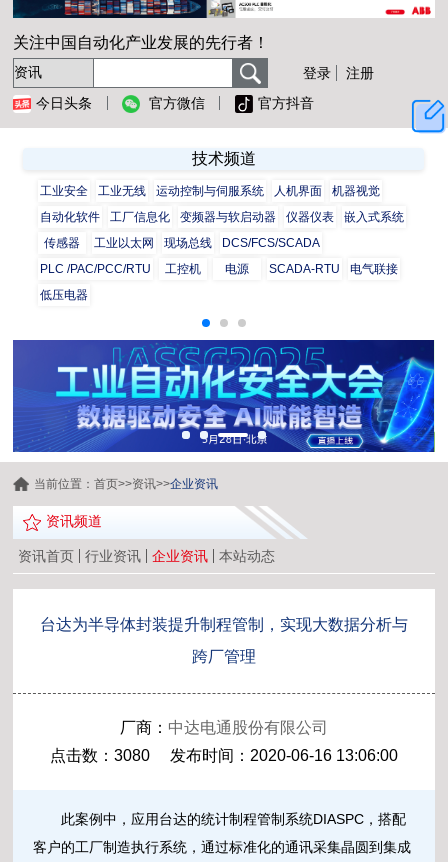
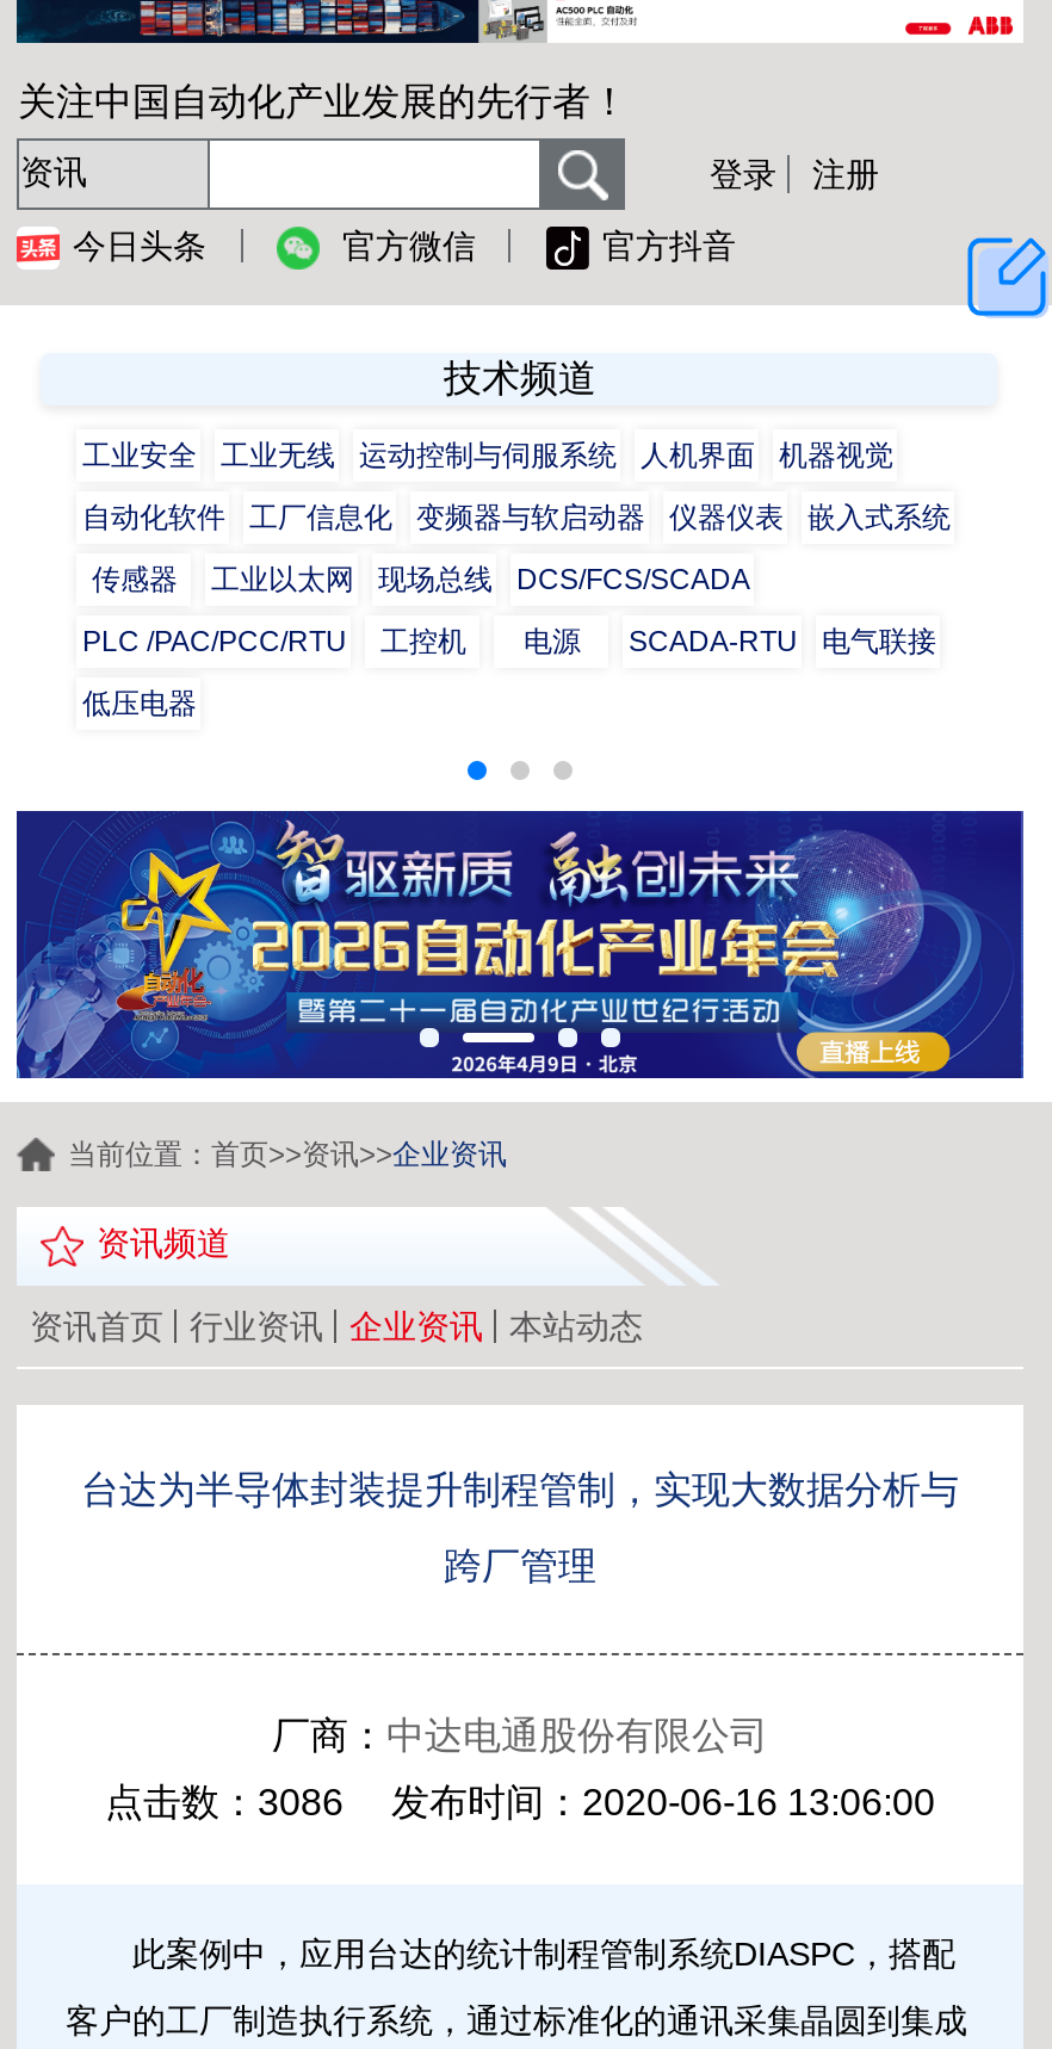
[13,340,436,453] [image] -> [17,811,1026,1078] [image]
[50,747,398,764] 点击数：3080 发布时间：2020-06-16 13:06:00 -> [105,1781,935,1822] 点击数：3086 发布时间：2020-06-16 13:06:00

